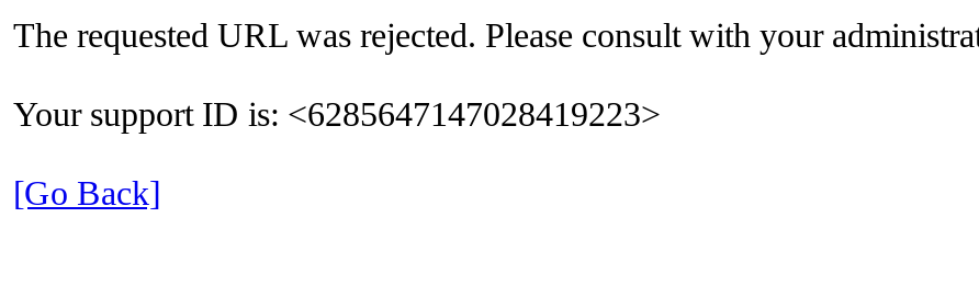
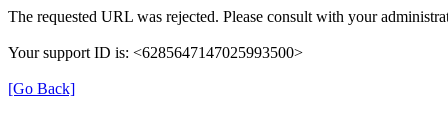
[13,95,661,133] Your support ID is: <6285647147028419223> -> [8,44,303,61] Your support ID is: <6285647147025993500>

